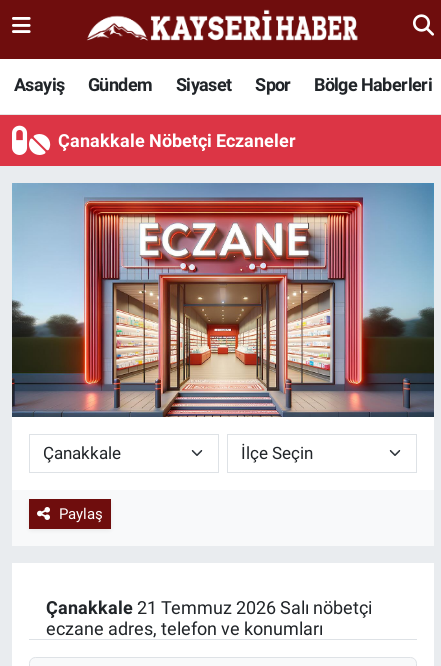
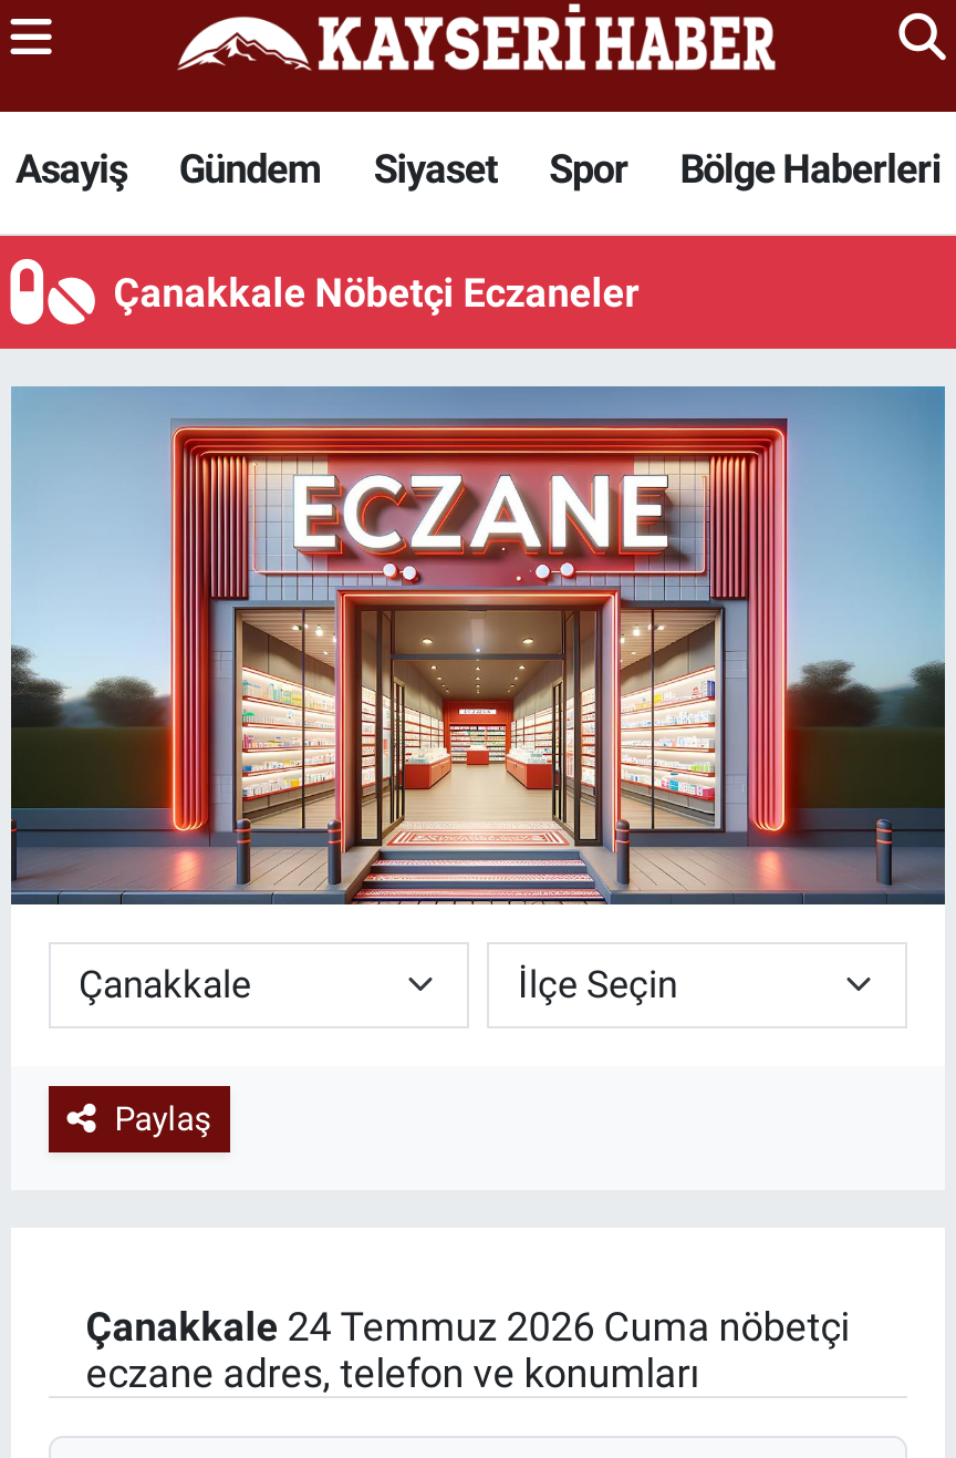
[46,597,372,618] Çanakkale 21 Temmuz 2026 Salı nöbetçi -> [86,1303,849,1350] Çanakkale 24 Temmuz 2026 Cuma nöbetçi

